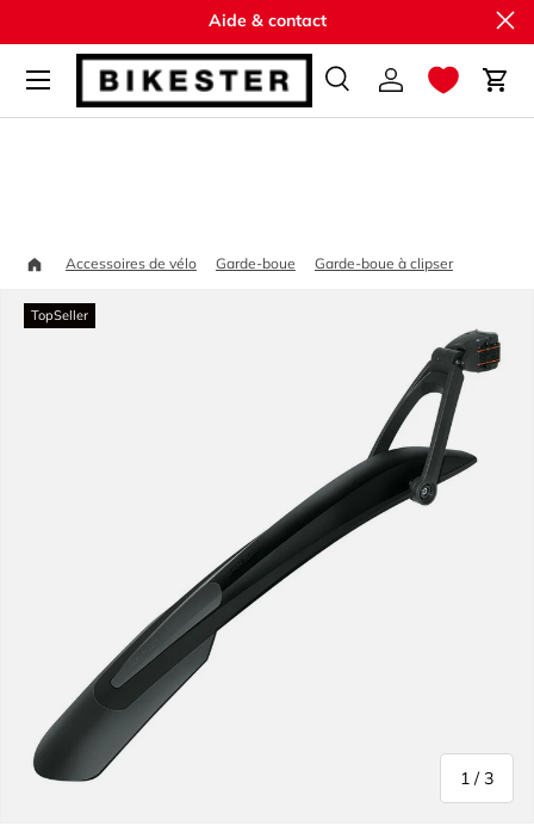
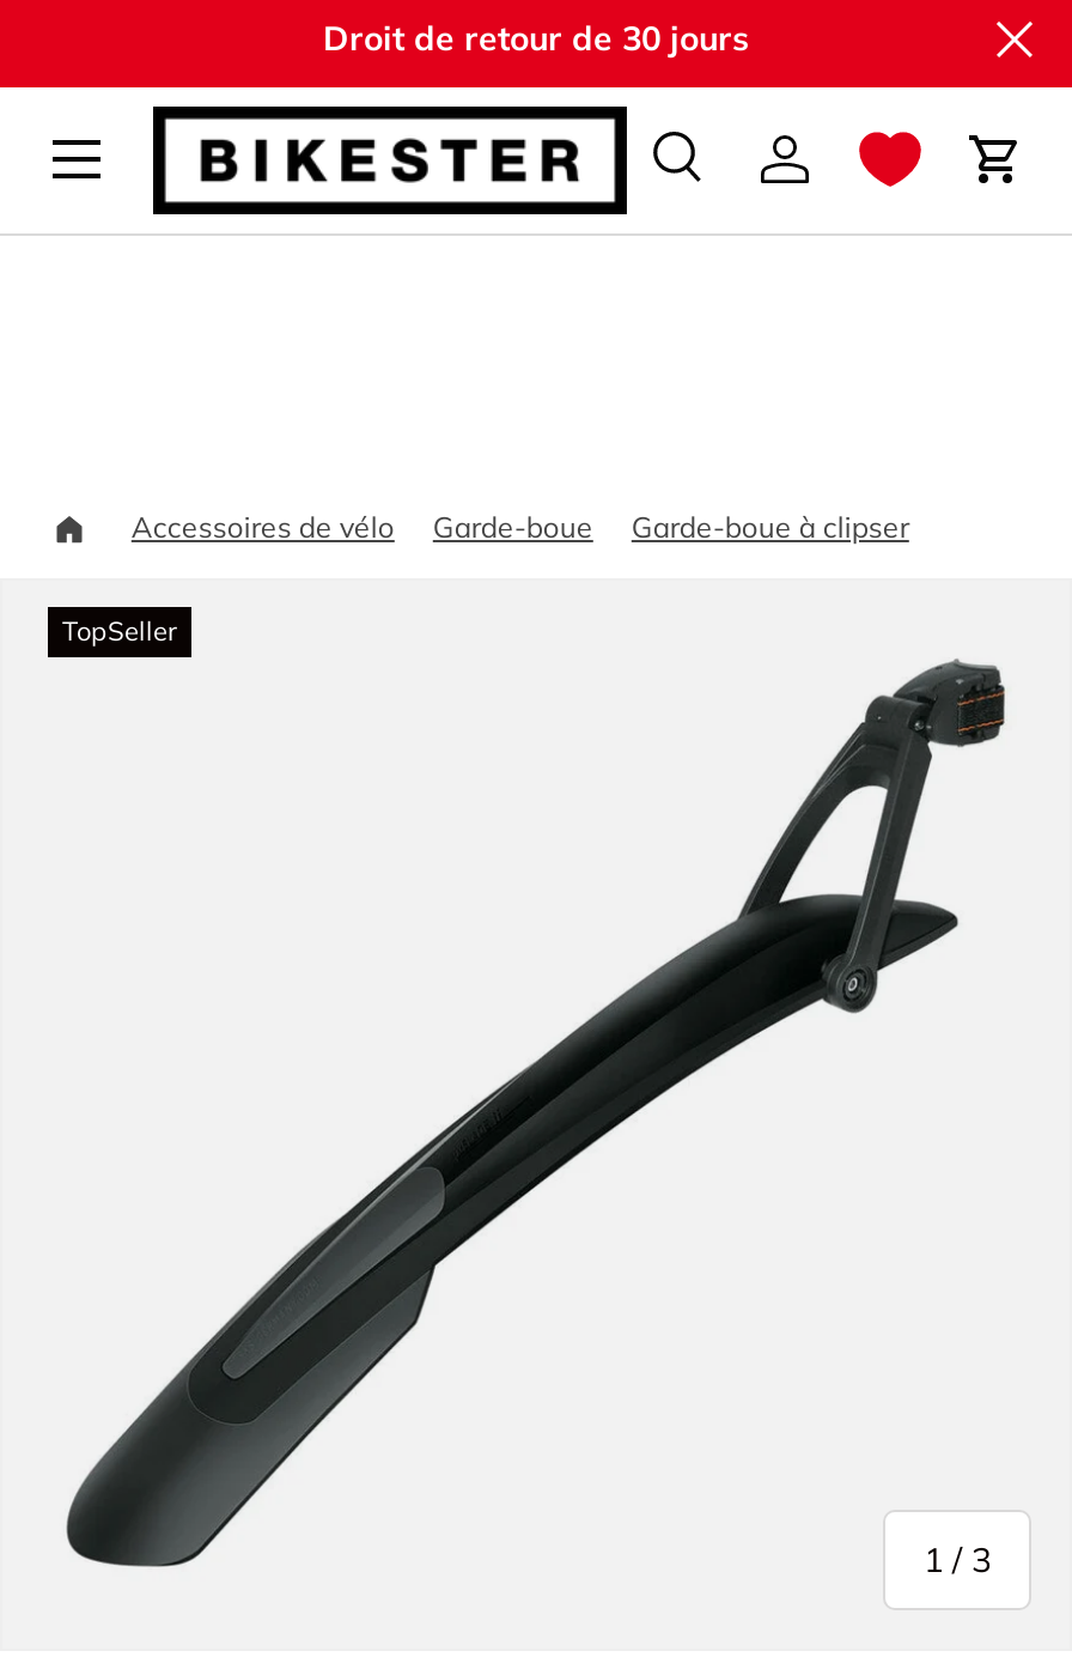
[208,8,326,30] Aide & contact -> [323,16,749,59] Droit de retour de 30 jours

